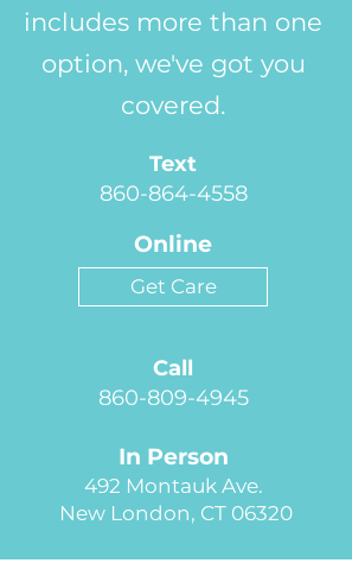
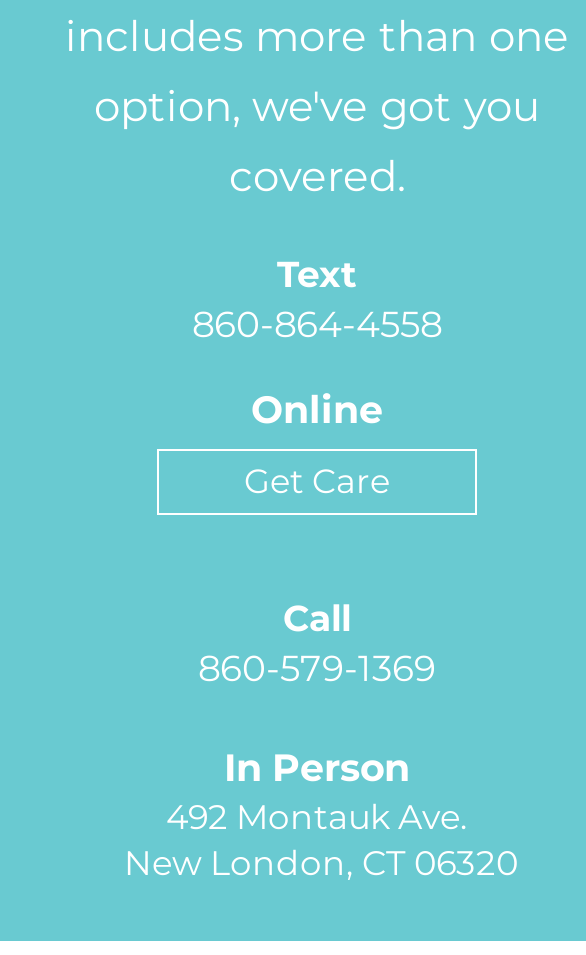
[98,385,248,411] 860-809-4945 -> [198,647,436,691] 860-579-1369

